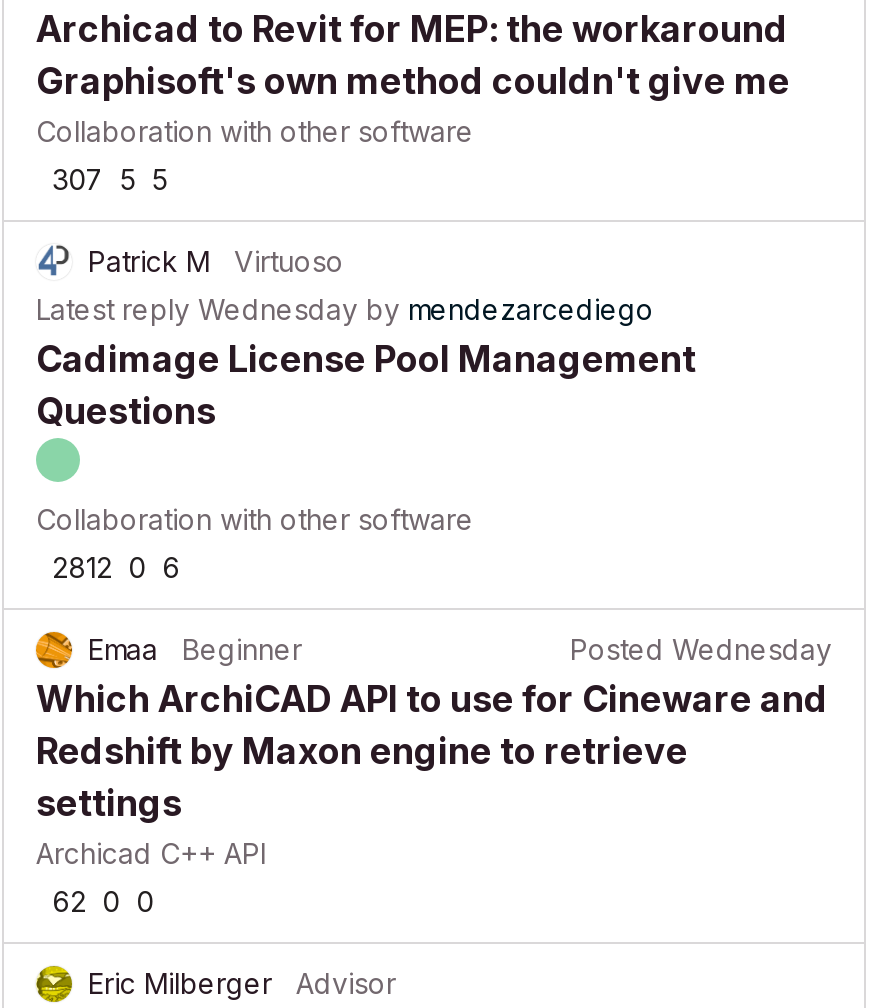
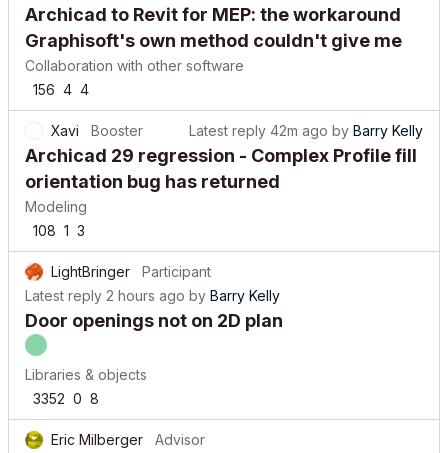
[52,162,168,196] 307 5 5 -> [33,81,89,98] 156 4 4
[36,244,696,432] Patrick M | Virtuoso | Latest reply Wednesday by mendezarcediego | Cadimage License Pool Management | Questions -> [25,122,423,239] Xavi | Booster | Latest reply 42m ago by Barry Kelly | Archicad 29 regression - Complex Profile fill | orientation bug has returned | Modeling | 108 1 3
[36,502,474,584] Collaboration with other software | 2812 0 6 -> [25,263,283,331] LightBringer | Participant | Latest reply 2 hours ago by Barry Kelly | Door openings not on 2D plan
[36,632,832,918] Emaa | Beginner | Posted Wednesday | Which ArchiCAD API to use for Cineware and | Redshift by Maxon engine to retrieve | settings | Archicad C++ API | 62 0 0 -> [25,366,147,407] Libraries & objects | 3352 0 8

